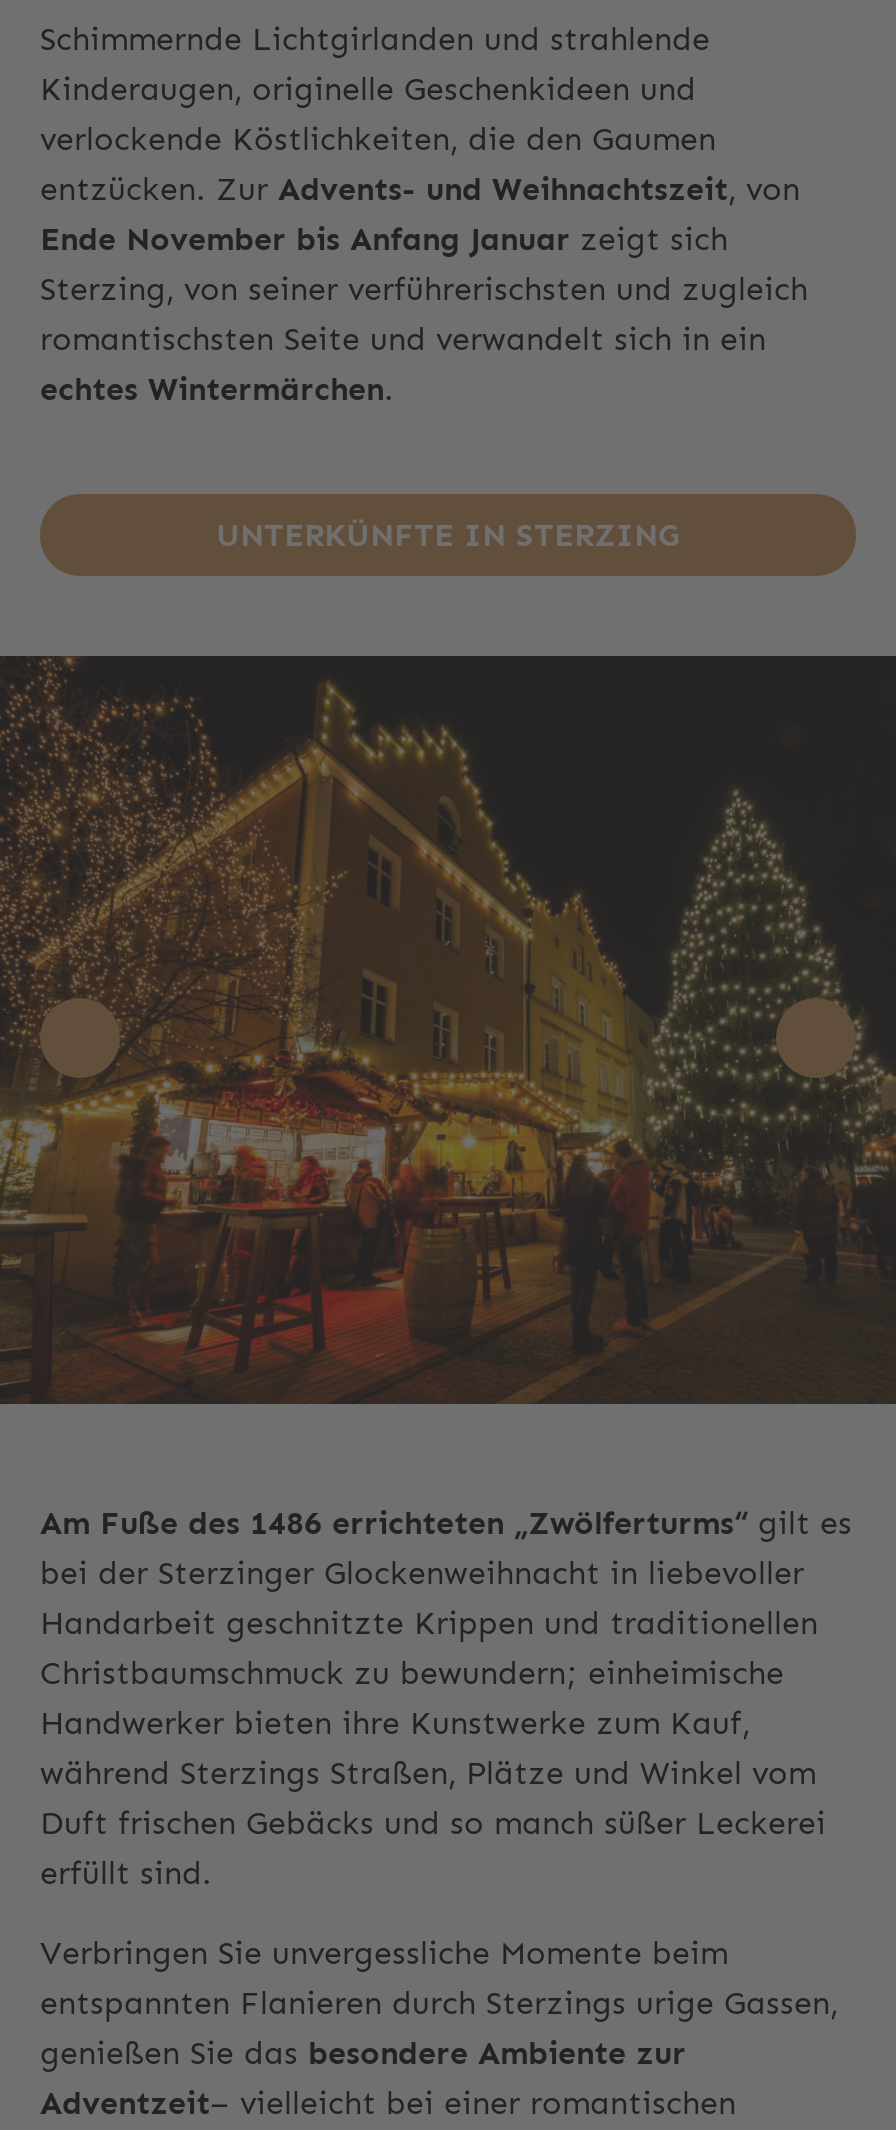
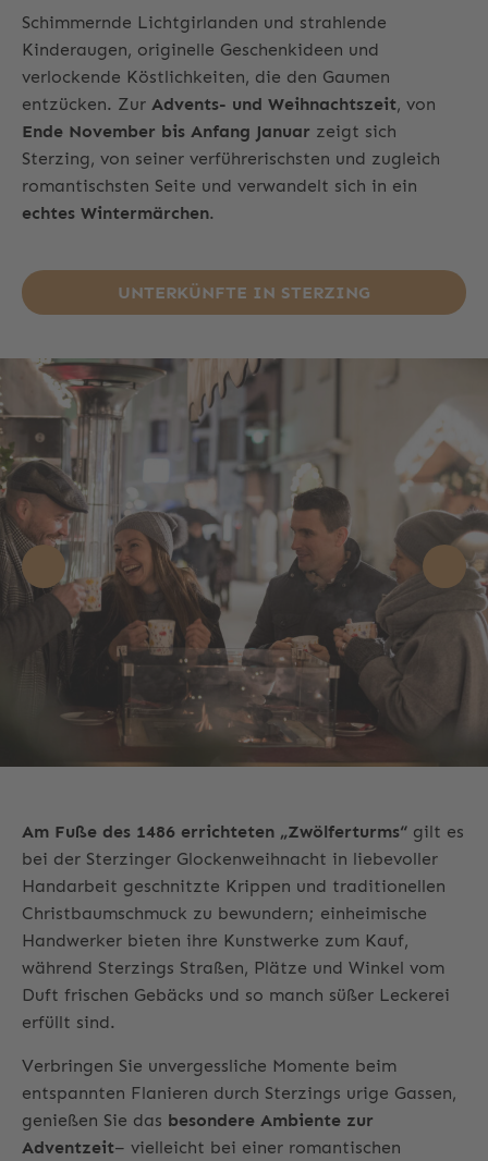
[6,654,890,1406] [image] -> [3,357,485,768] [image]

